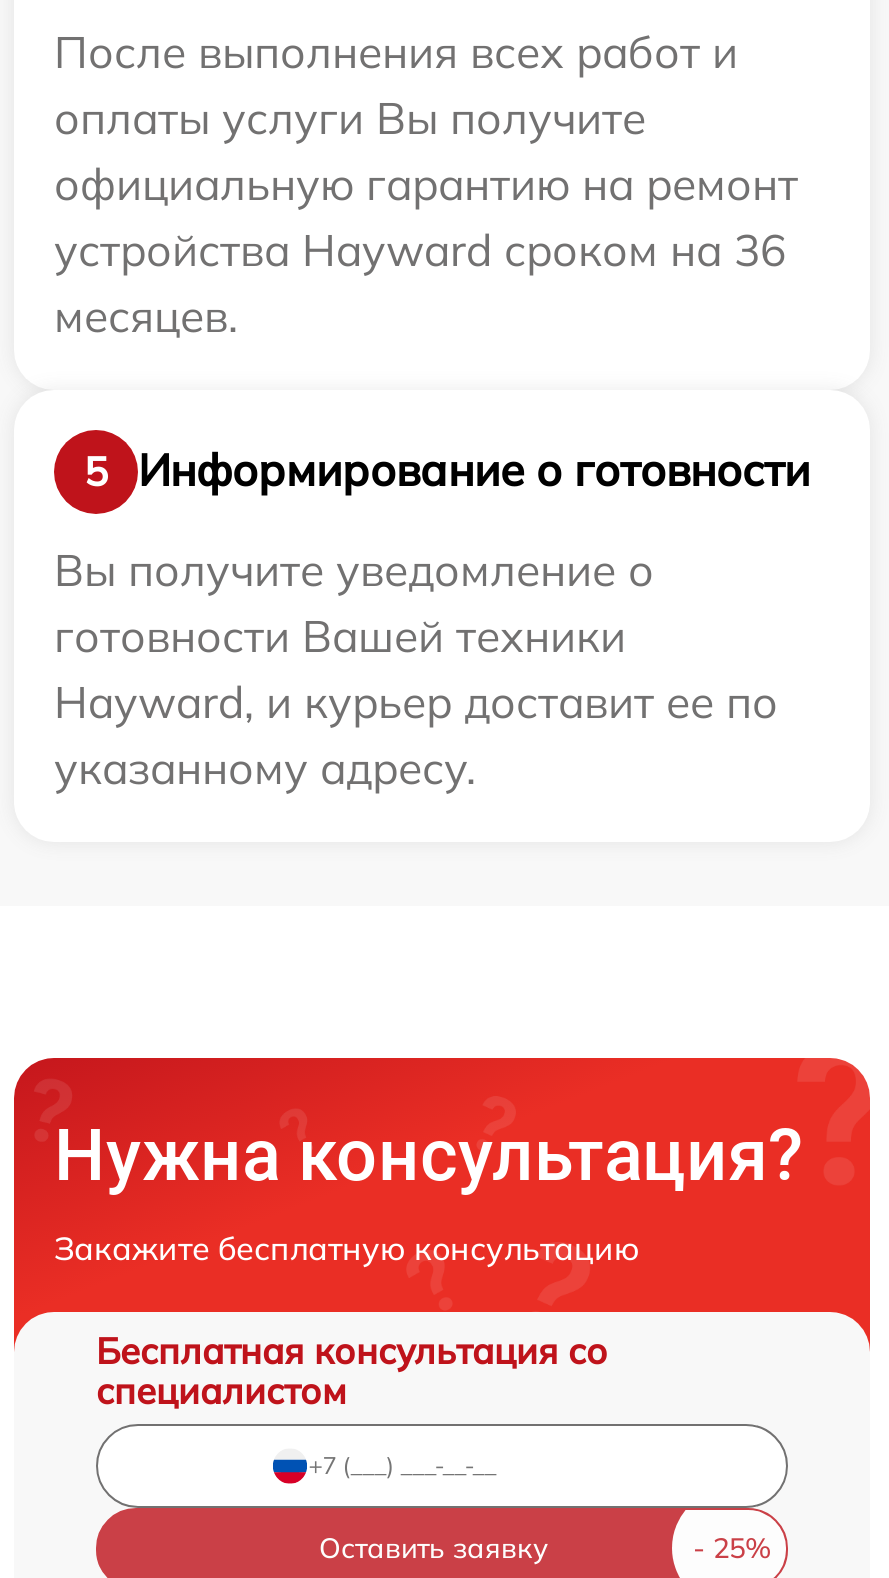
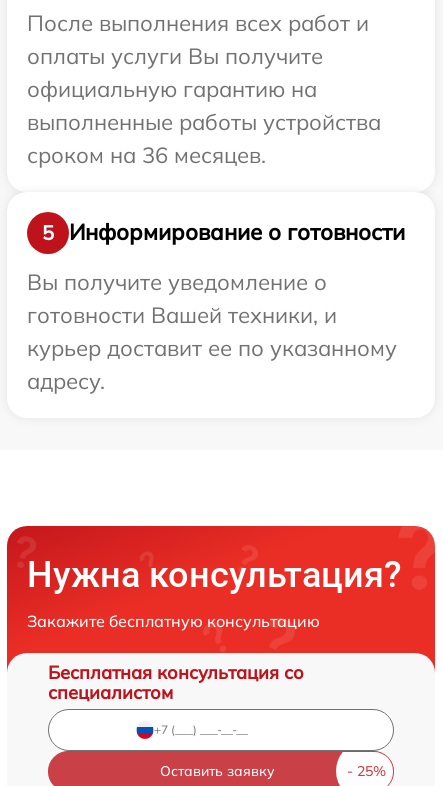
[54,156,798,344] официальную гарантию на ремонт | устройства Hayward сроком на 36 | месяцев. -> [27,75,381,169] официальную гарантию на | выполненные работы устройства | сроком на 36 месяцев.
[54,608,778,796] готовности Вашей техники | Hayward, и курьер доставит ее по | указанному адресу. -> [27,301,397,395] готовности Вашей техники, и | курьер доставит ее по указанному | адресу.

